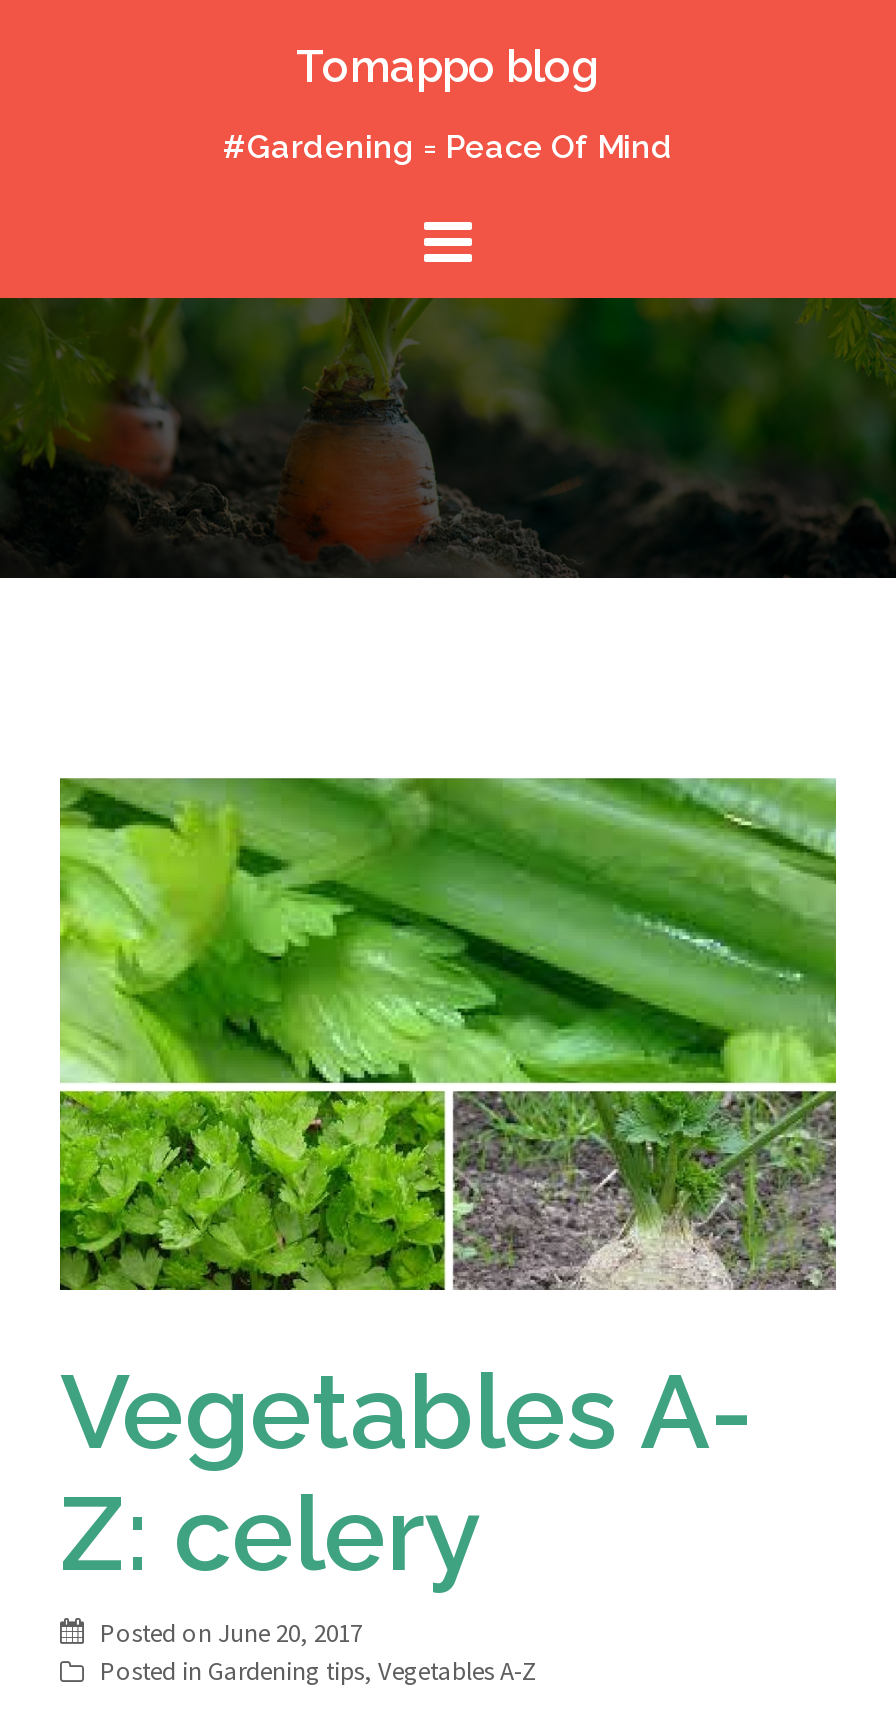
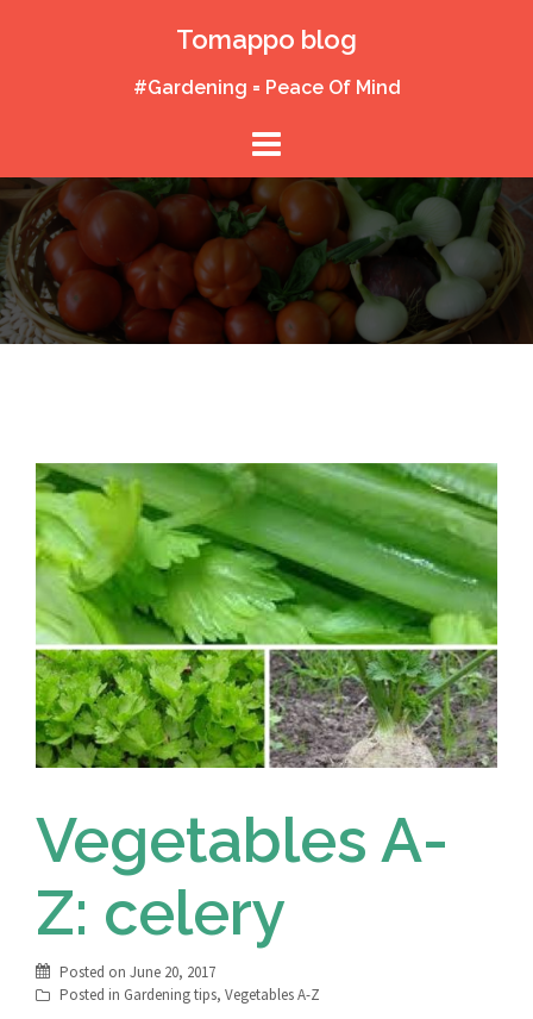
[6,298,890,578] [image] -> [4,177,529,344] [image]

